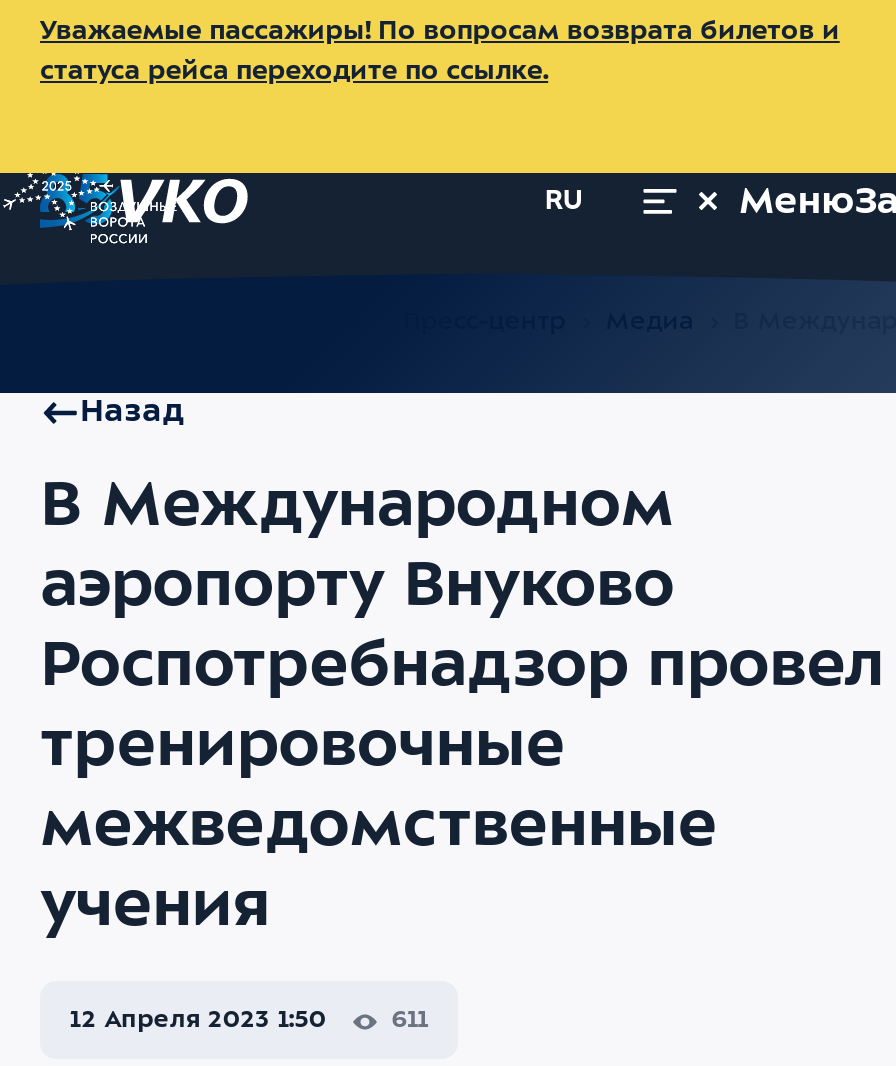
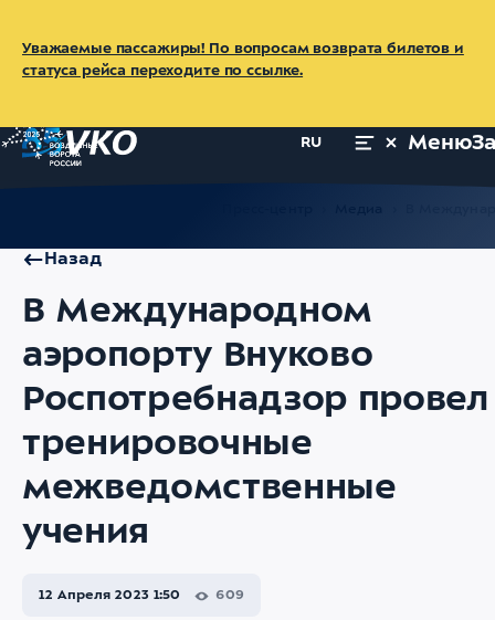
[391,1009,428,1033] 611 -> [216,589,244,602] 609

